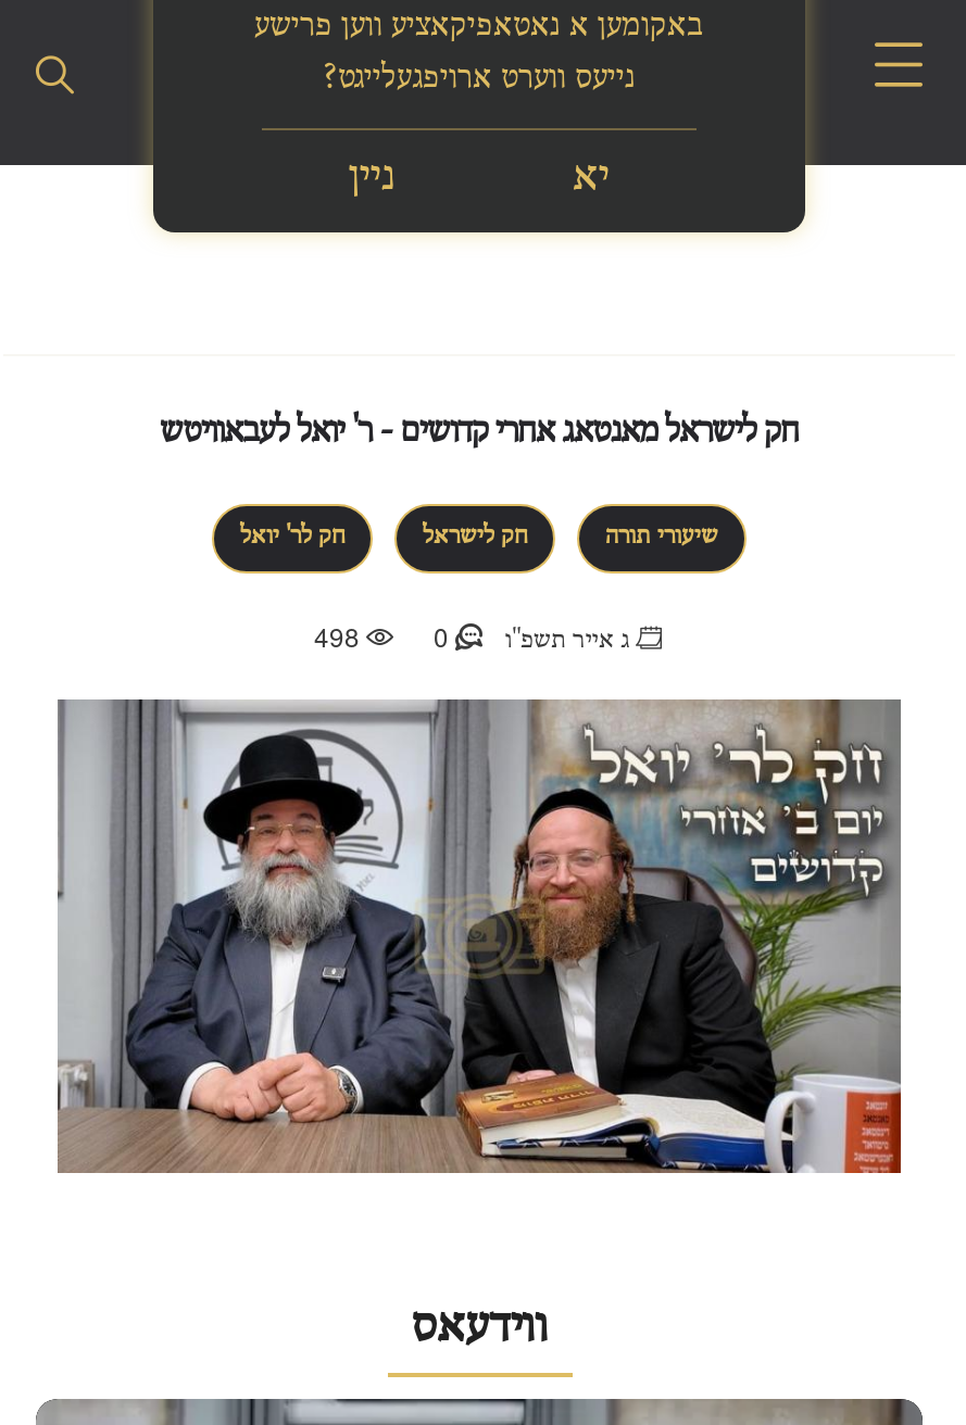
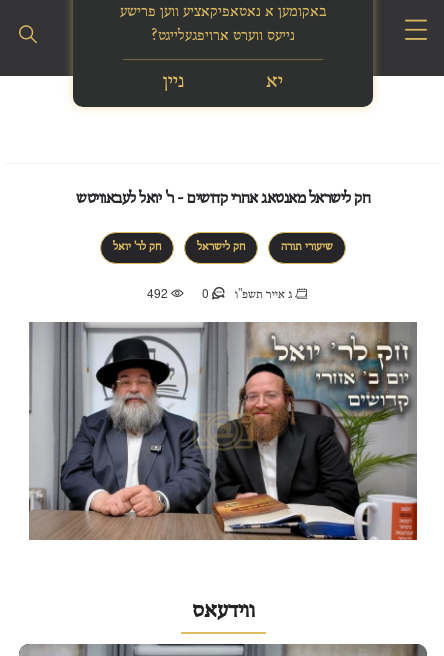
[314,617,360,654] 498 -> [147,284,168,301] 492

